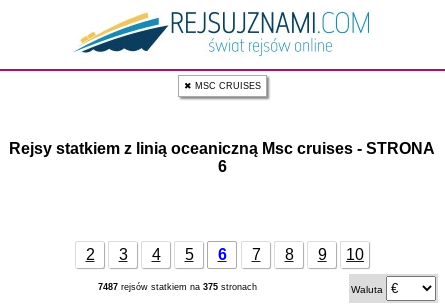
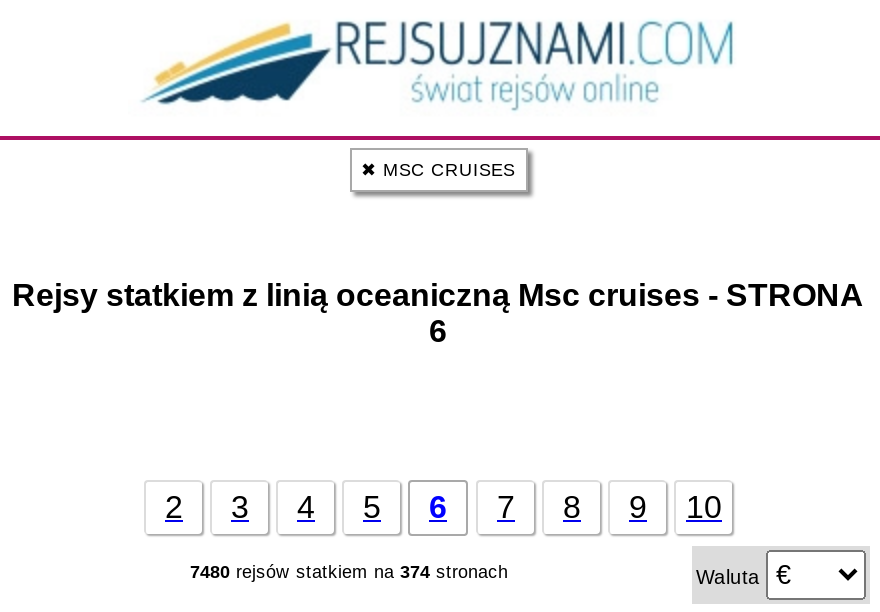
[98,282,257,292] 7487 rejsów statkiem na 375 stronach -> [190,562,508,582] 7480 rejsów statkiem na 374 stronach

